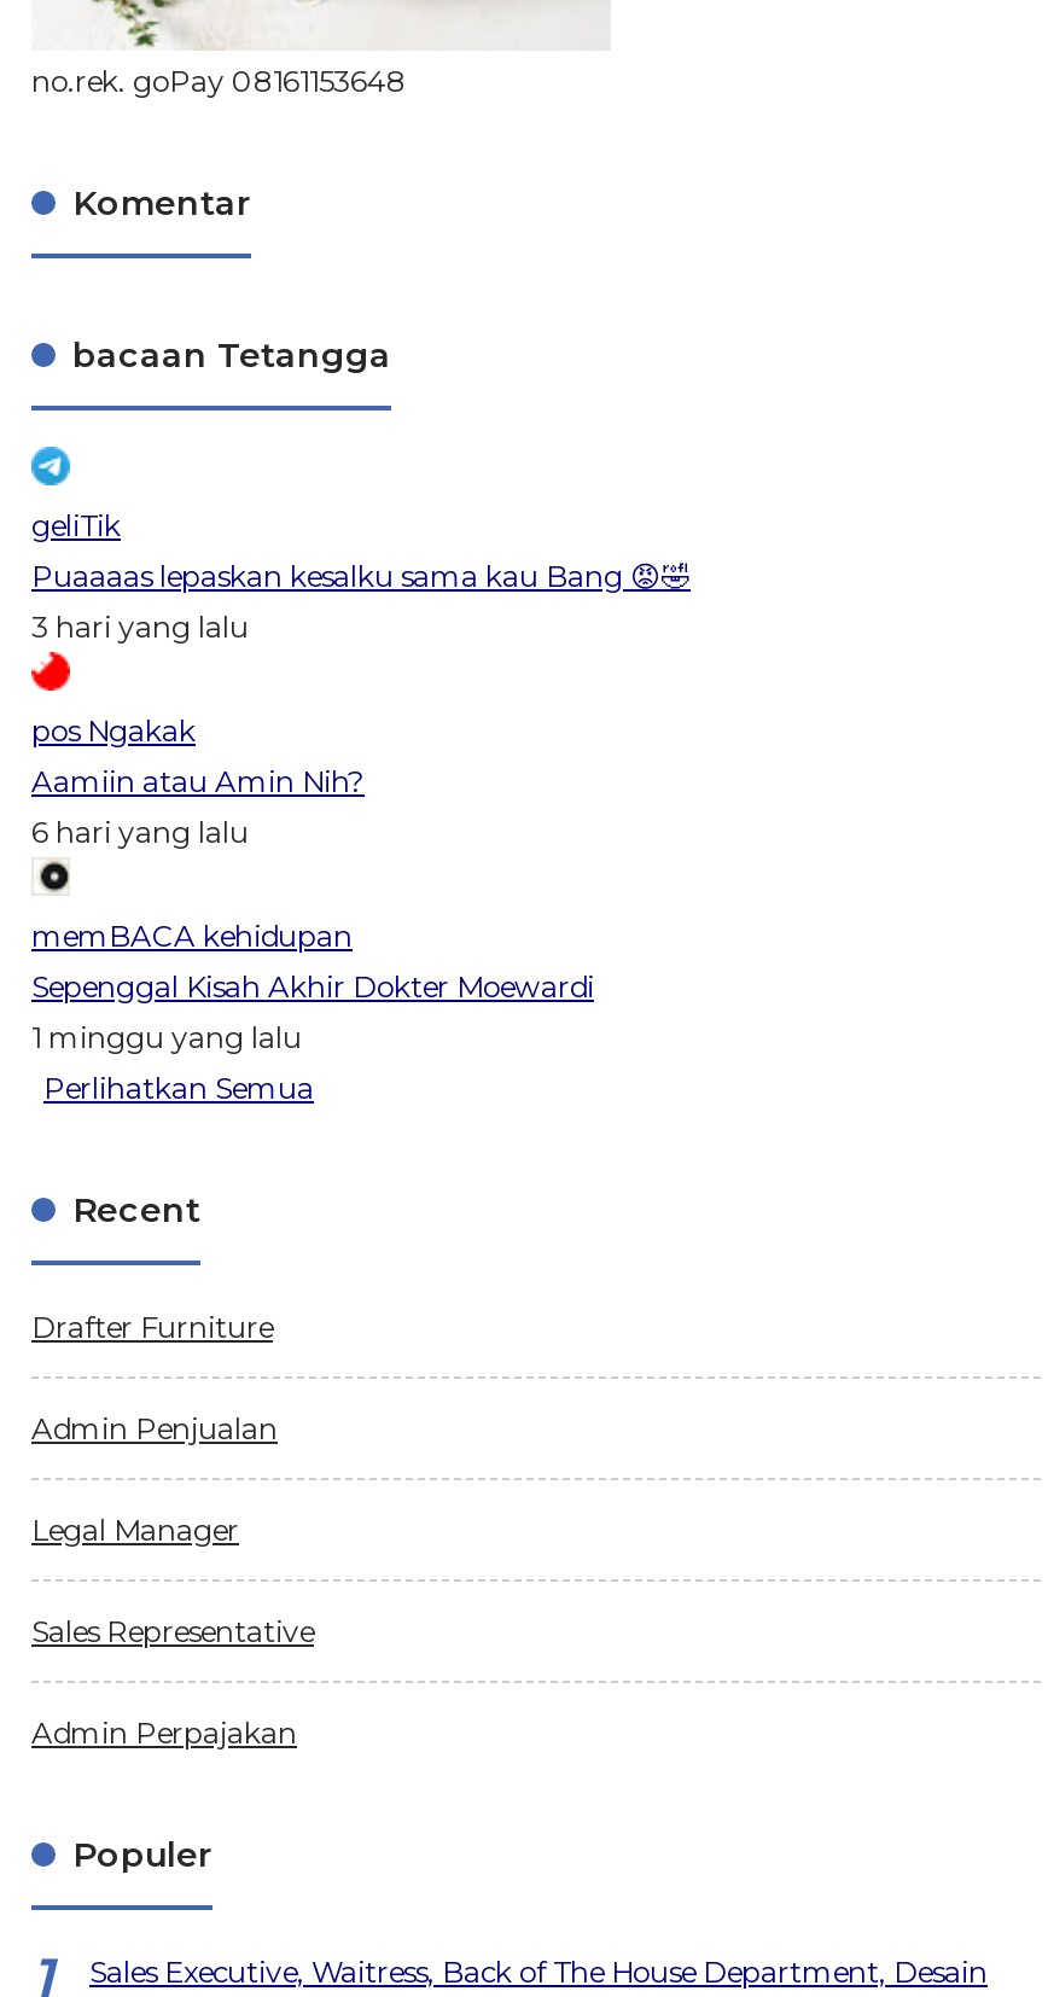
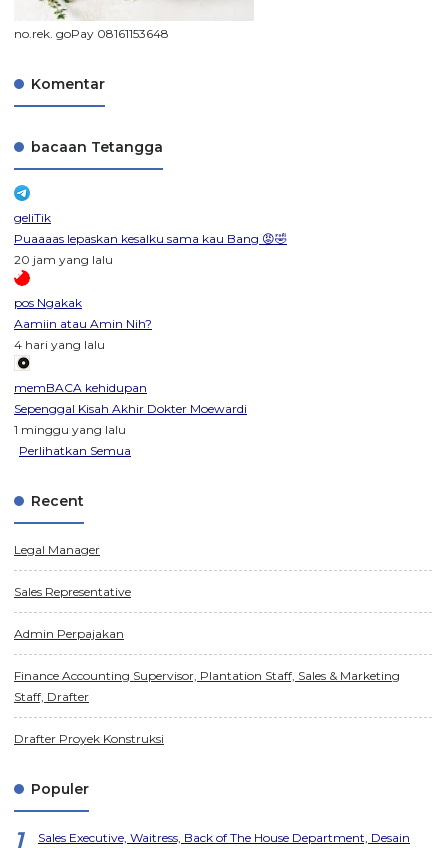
[31,608,249,644] 3 hari yang lalu -> [14,252,113,267] 20 jam yang lalu
[31,814,249,850] 6 hari yang lalu -> [14,337,105,352] 4 hari yang lalu
[31,1309,278,1446] Drafter Furniture | Admin Penjualan -> none
moved [31,1511,314,1750] -> [14,542,131,641]: Legal Manager | Sales Representative | Admin Perpajakan
none -> [14,668,400,746] Finance Accounting Supervisor, Plantation Staff, Sales & Marketing | Staff, Drafter | Drafter Proyek Konstruksi

